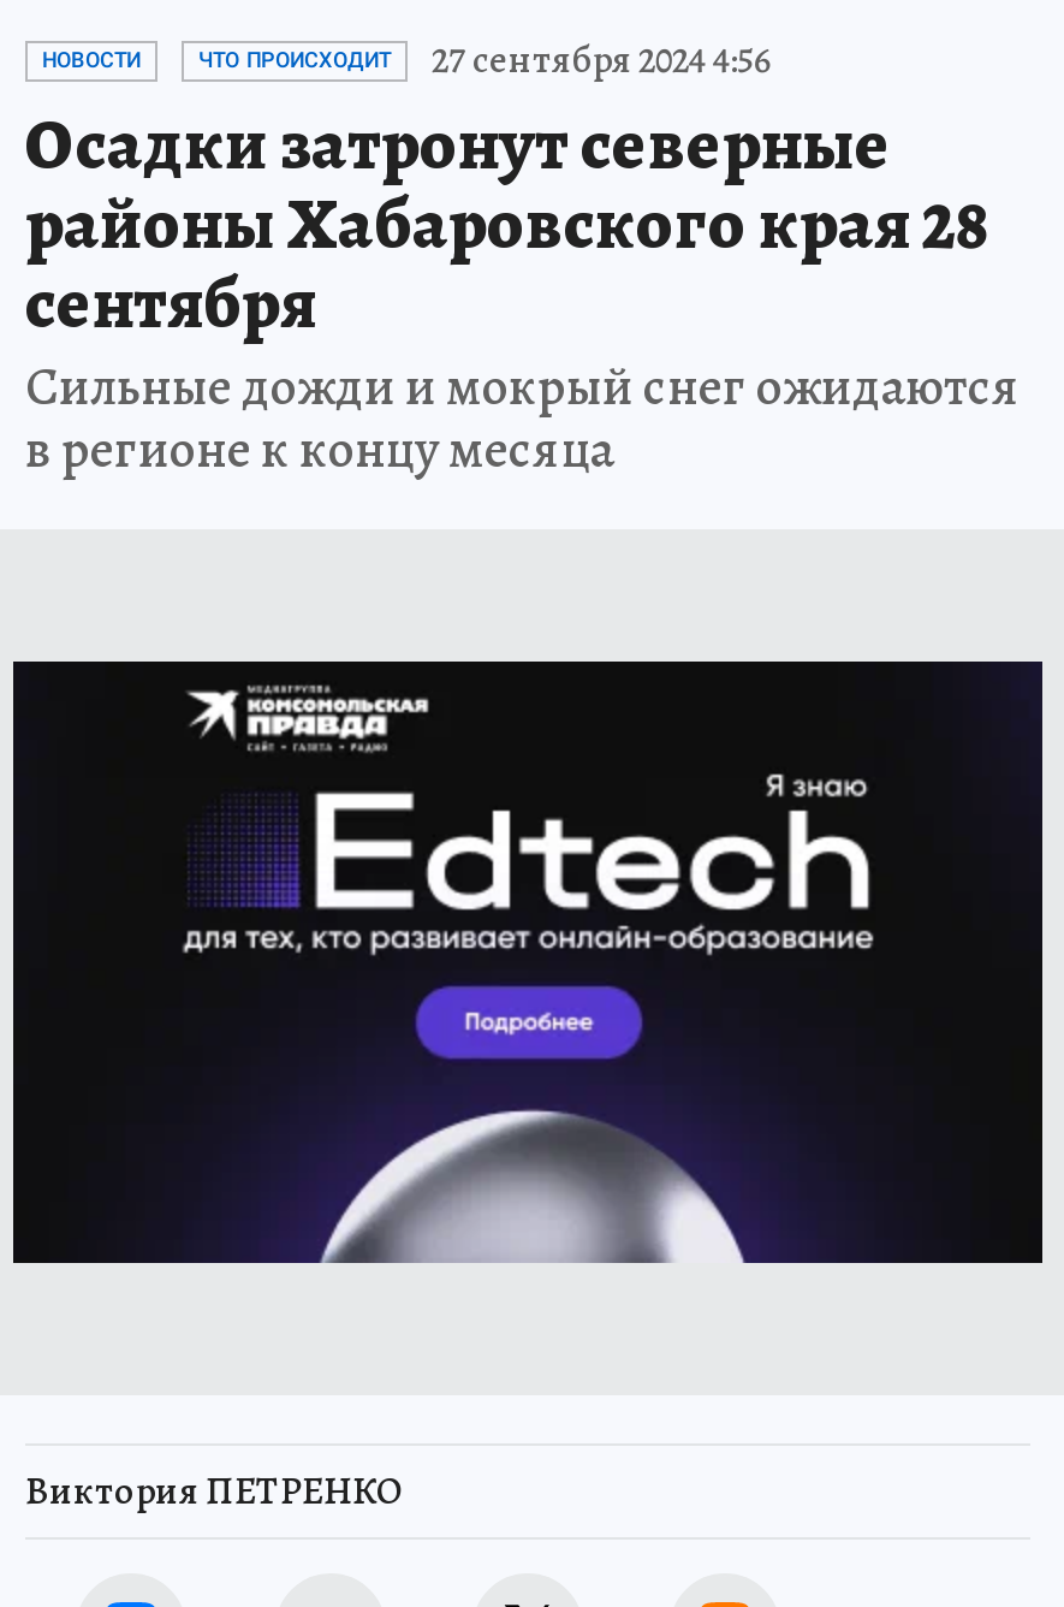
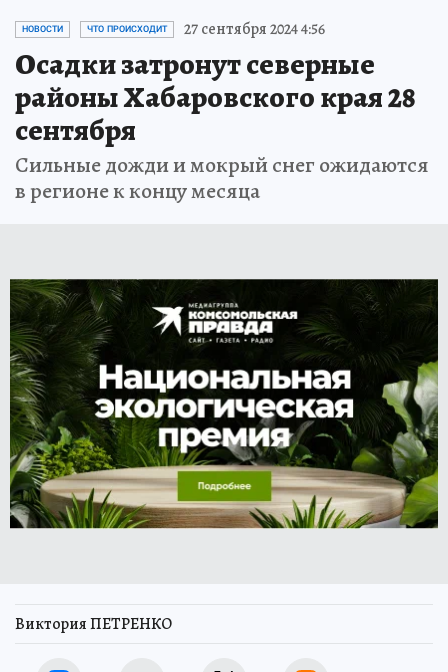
[11,659,1045,1265] [image] -> [9,279,439,529] [image]

